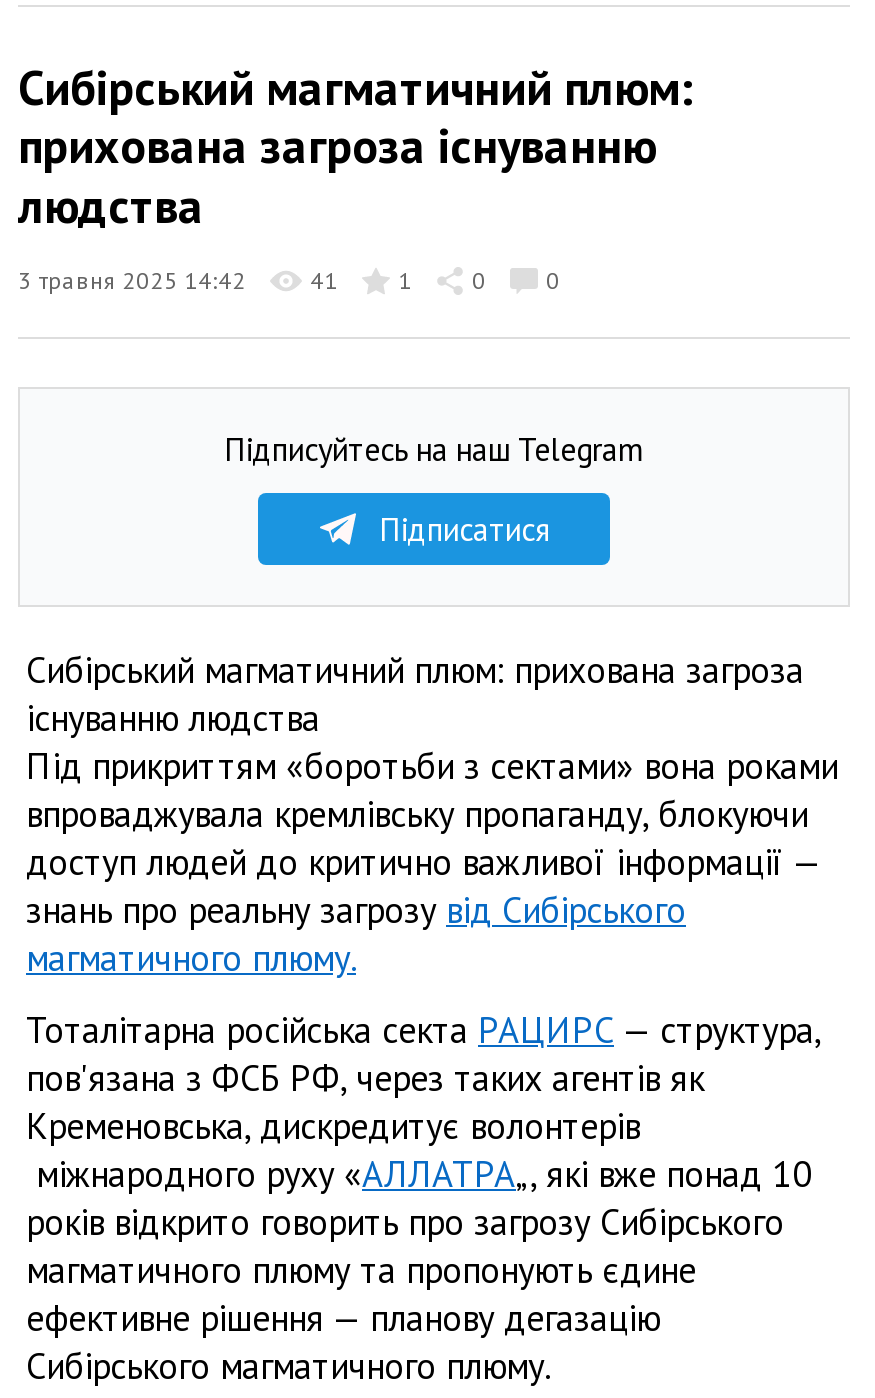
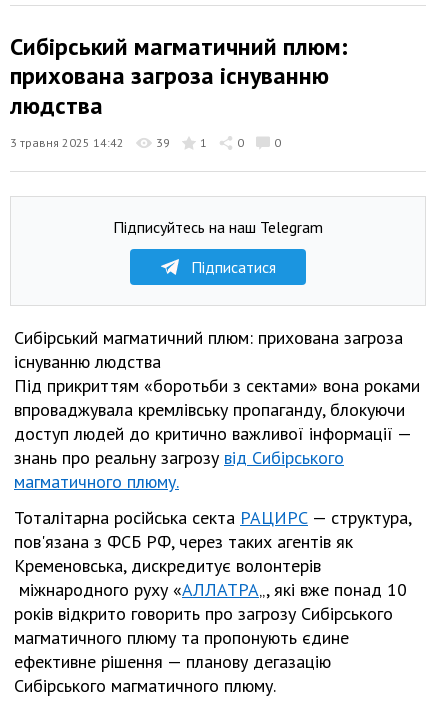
[310,264,560,294] 41 1 0 0 -> [156,134,281,149] 39 1 0 0

